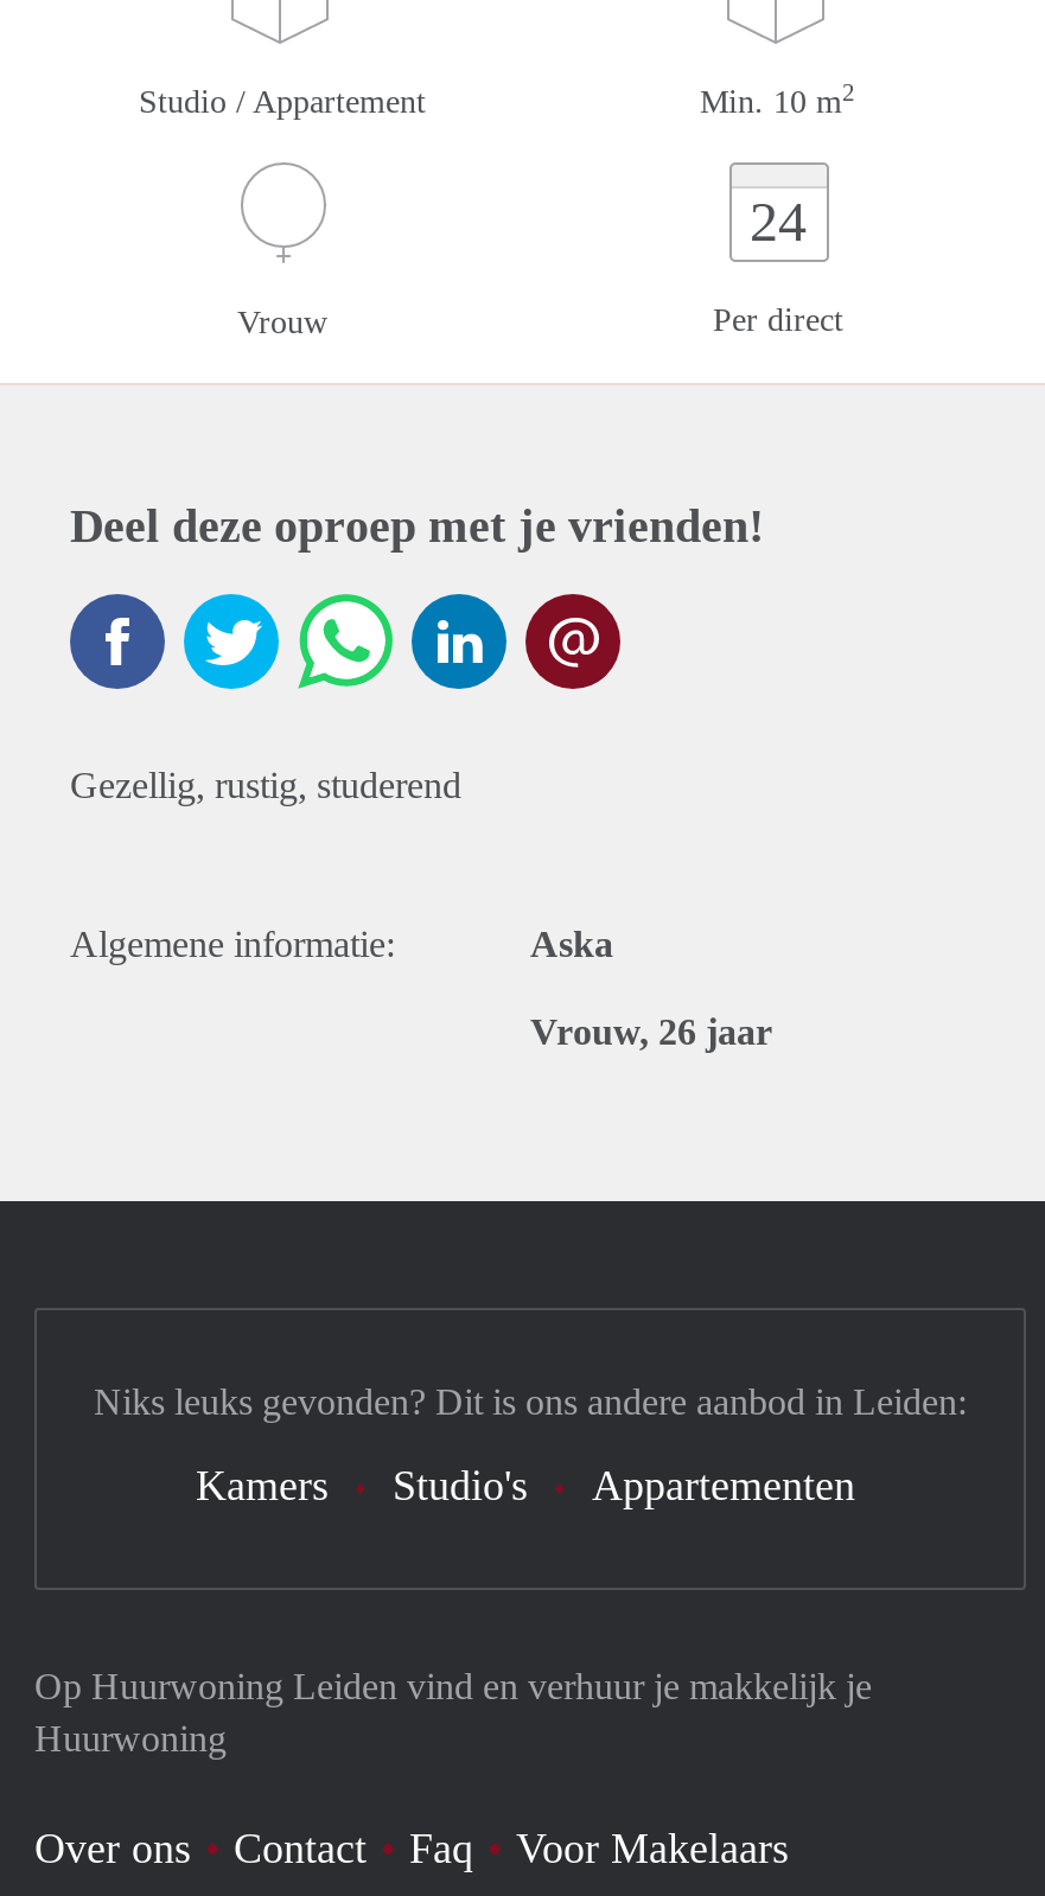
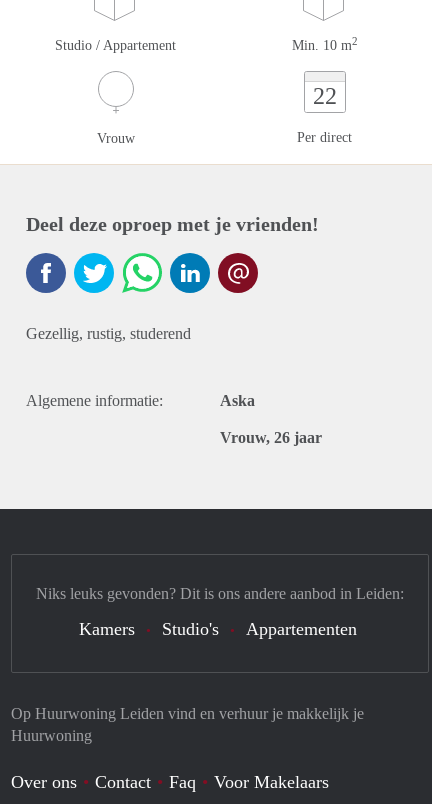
[750,191,807,253] 24 -> [312,83,336,109] 22

